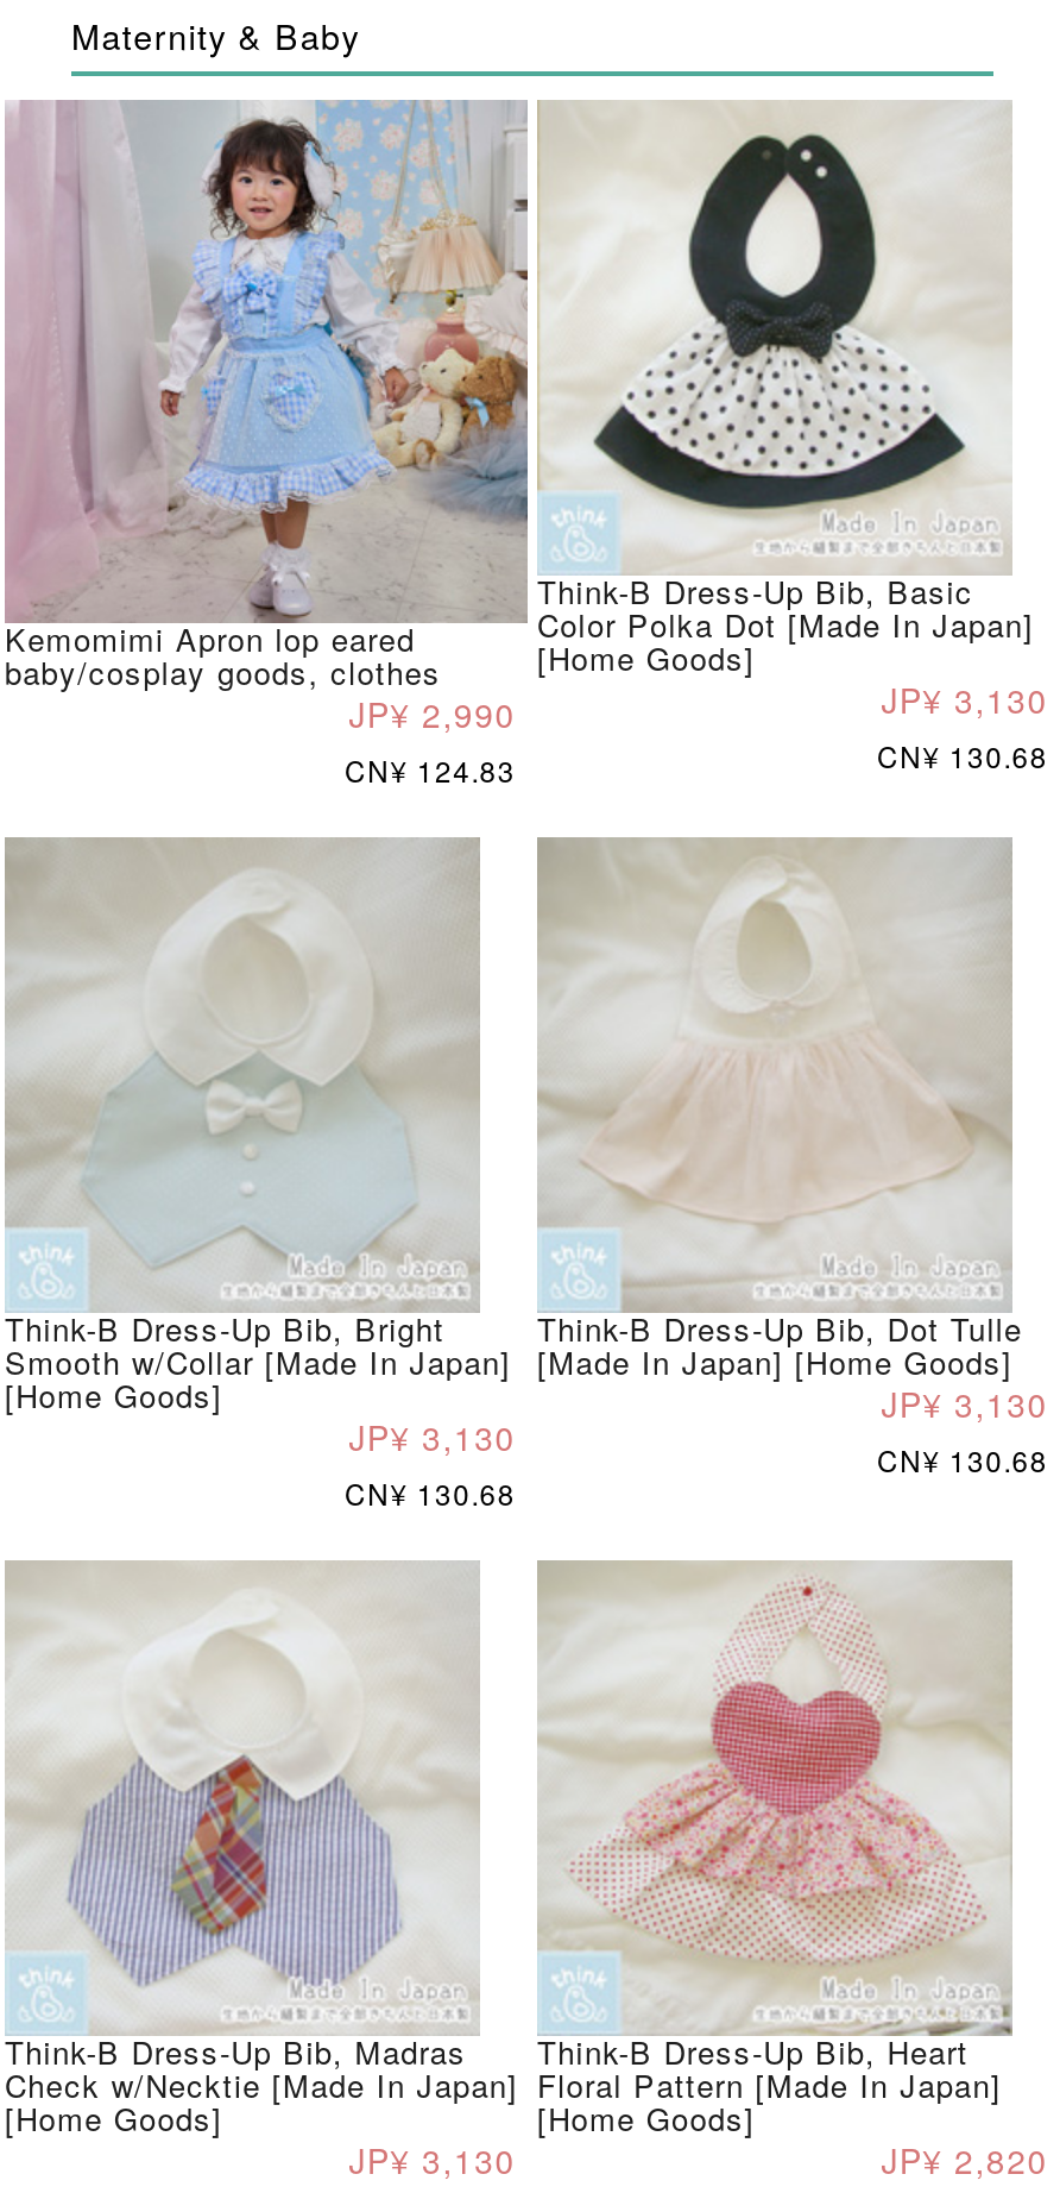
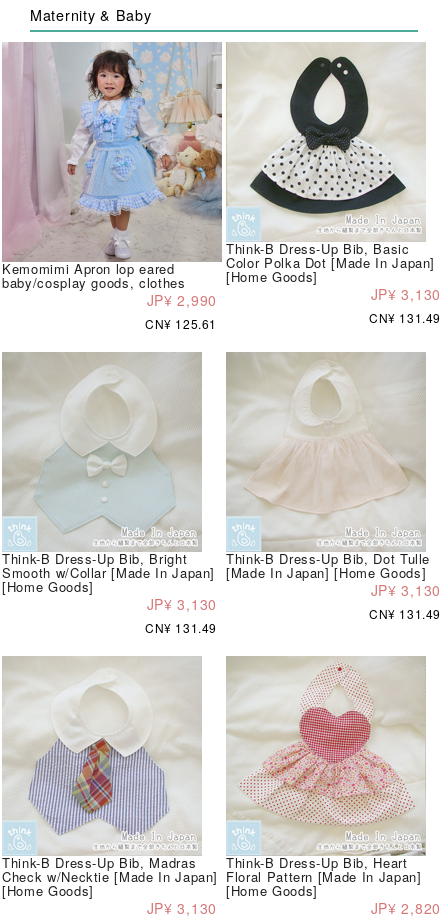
[877,735,1048,776] CN¥ 130.68 -> [369,309,441,326] CN¥ 131.49
[345,749,516,790] CN¥ 124.83 -> [145,315,217,332] CN¥ 125.61
[877,1439,1048,1480] CN¥ 130.68 -> [369,605,441,622] CN¥ 131.49
[345,1473,516,1513] CN¥ 130.68 -> [145,619,217,636] CN¥ 131.49

